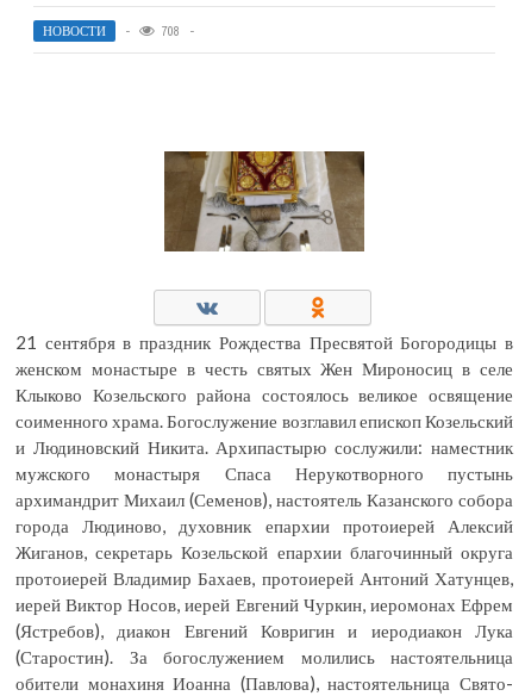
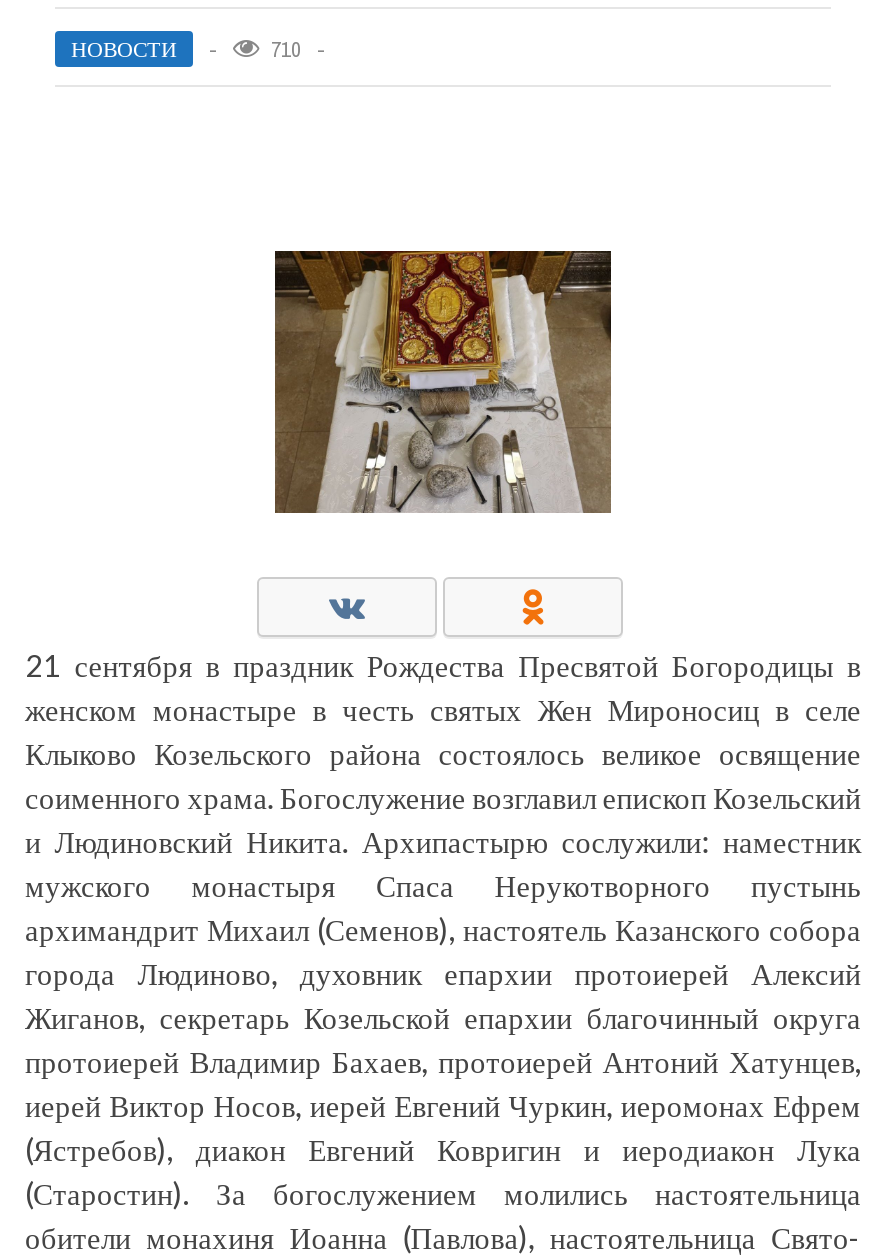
[162,23,180,39] 708 -> [271,35,301,63] 710
[192,150,361,251] [image] -> [275,249,613,513] [image]

